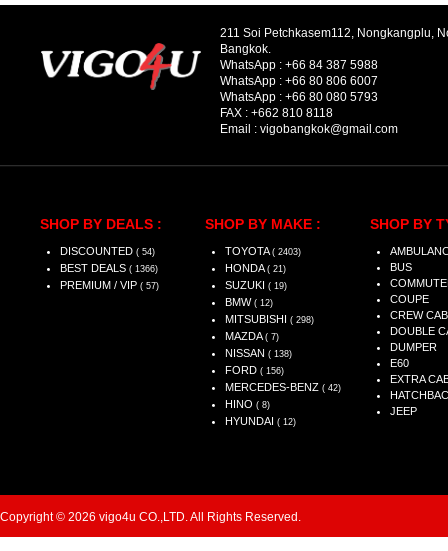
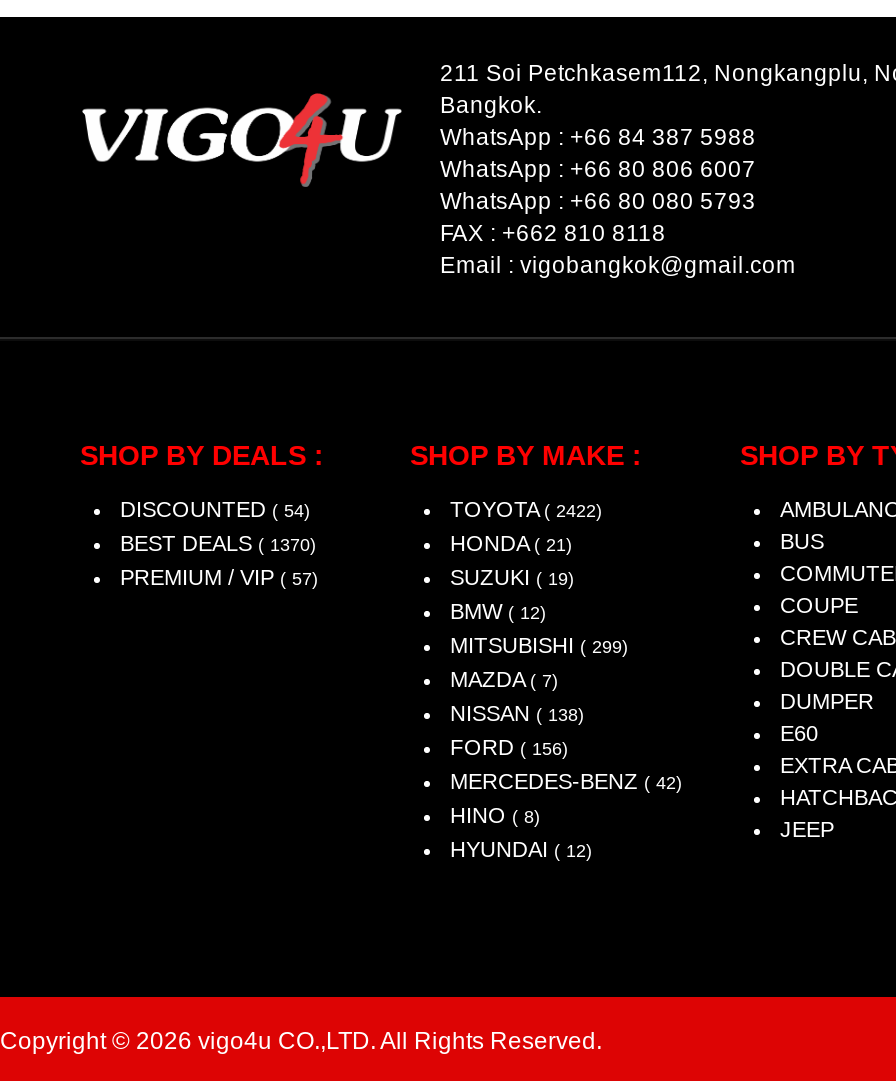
[225,245,301,257] TOYOTA ( 2403) -> [450,497,602,521] TOYOTA ( 2422)
[60,262,158,274] BEST DEALS ( 1366) -> [120,531,316,555] BEST DEALS ( 1370)
[225,313,314,325] MITSUBISHI ( 298) -> [450,633,628,657] MITSUBISHI ( 299)

